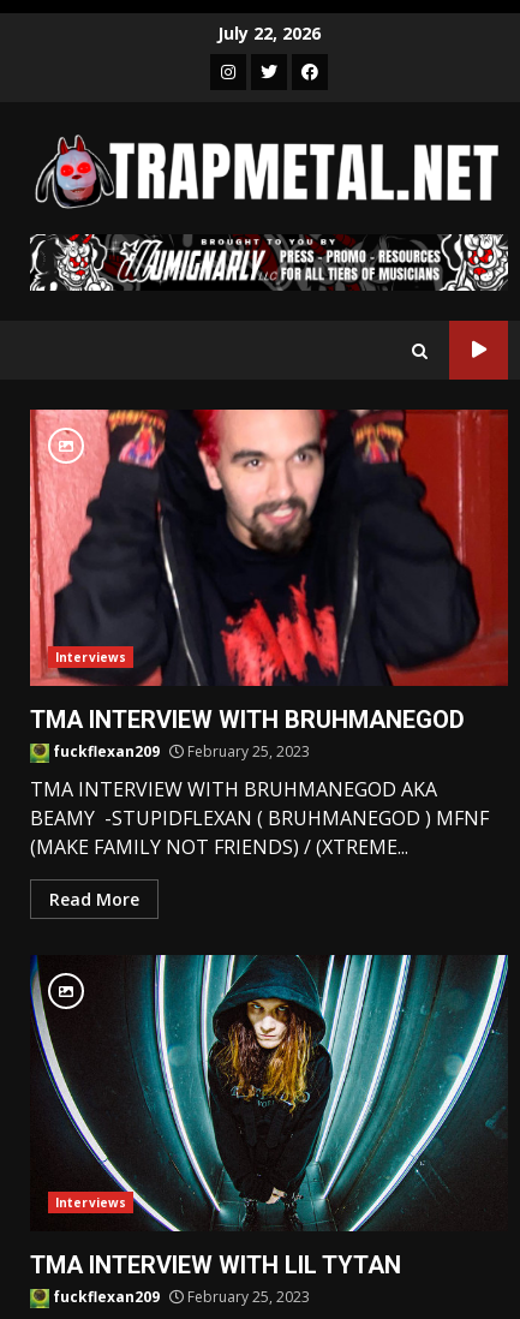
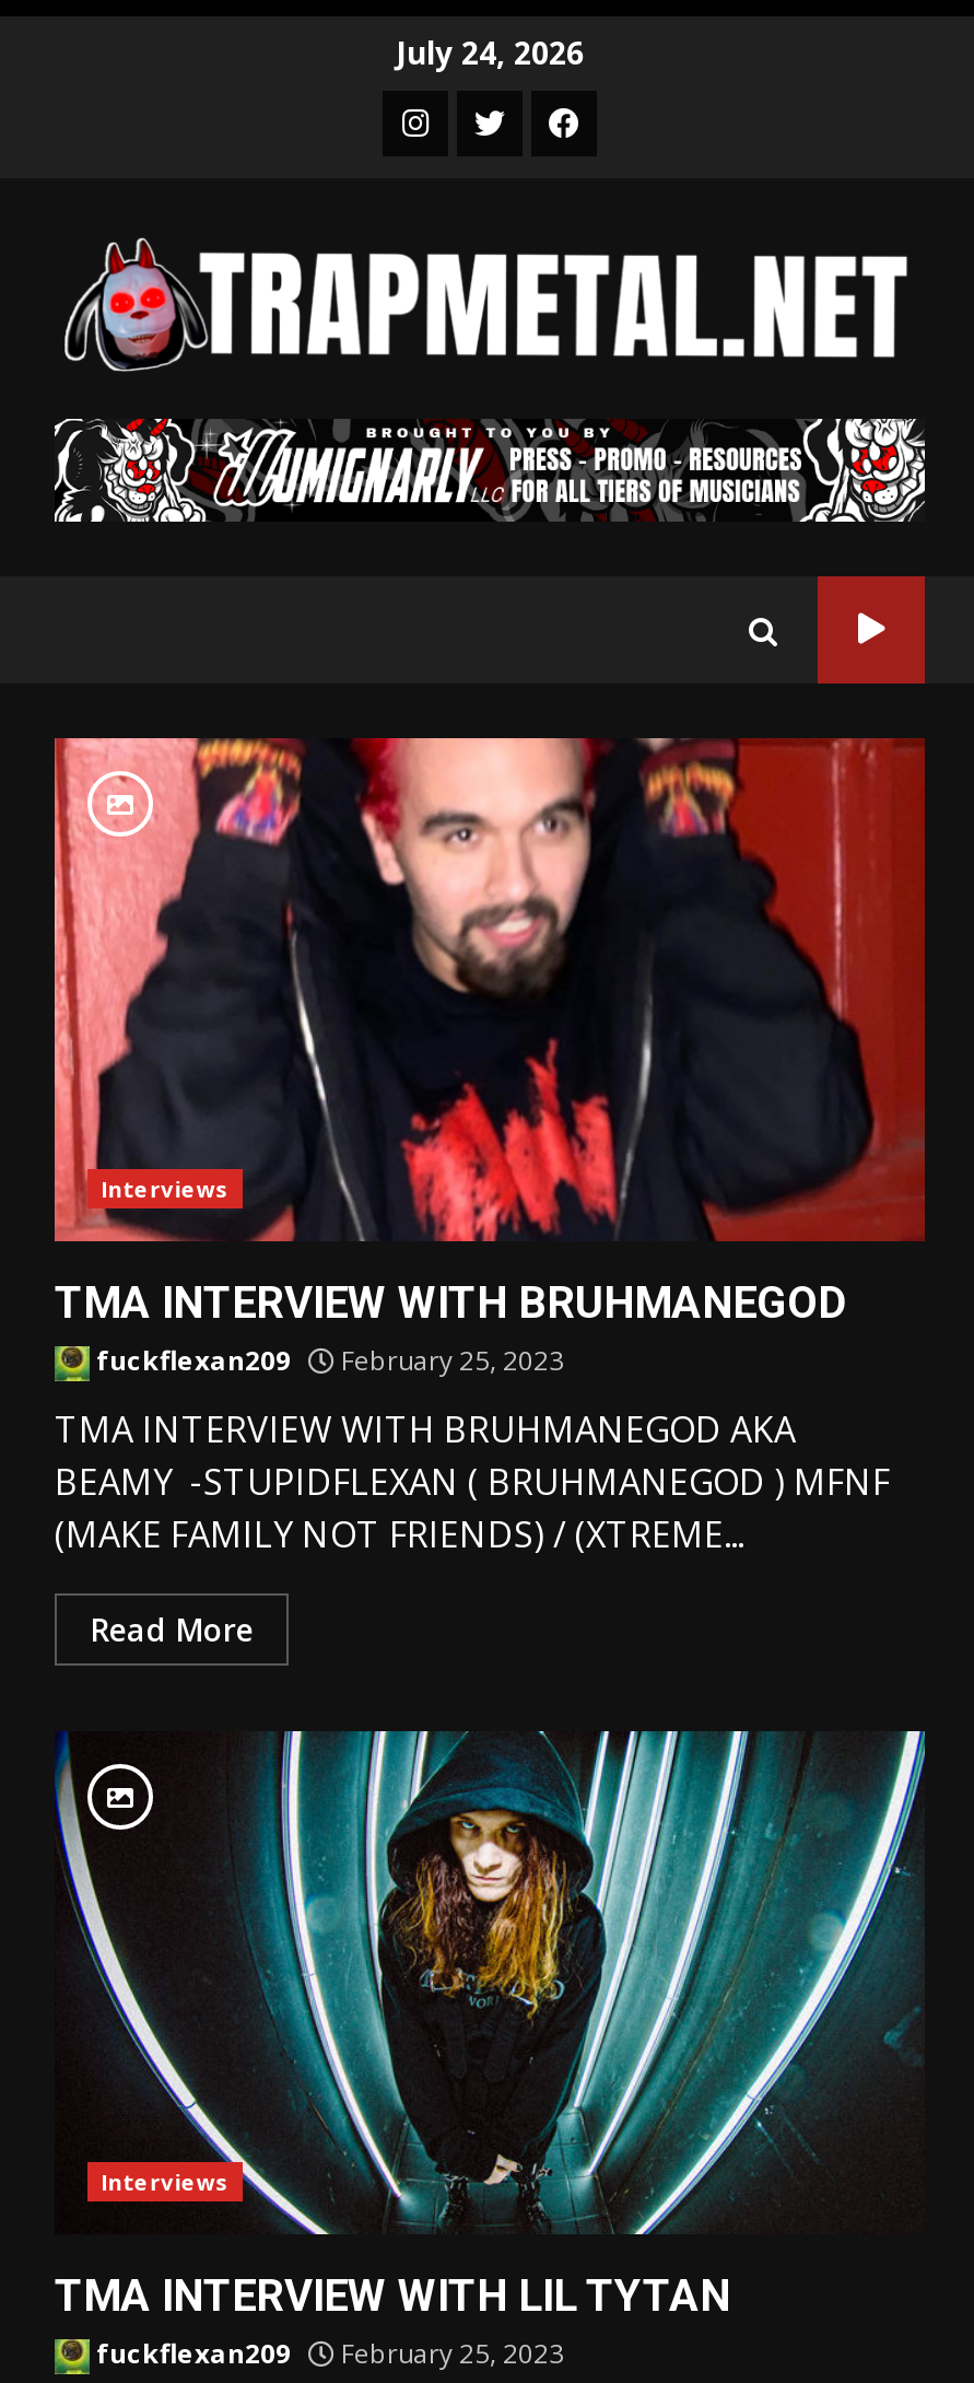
[217,22,321,44] July 22, 2026 -> [396,32,584,73] July 24, 2026

